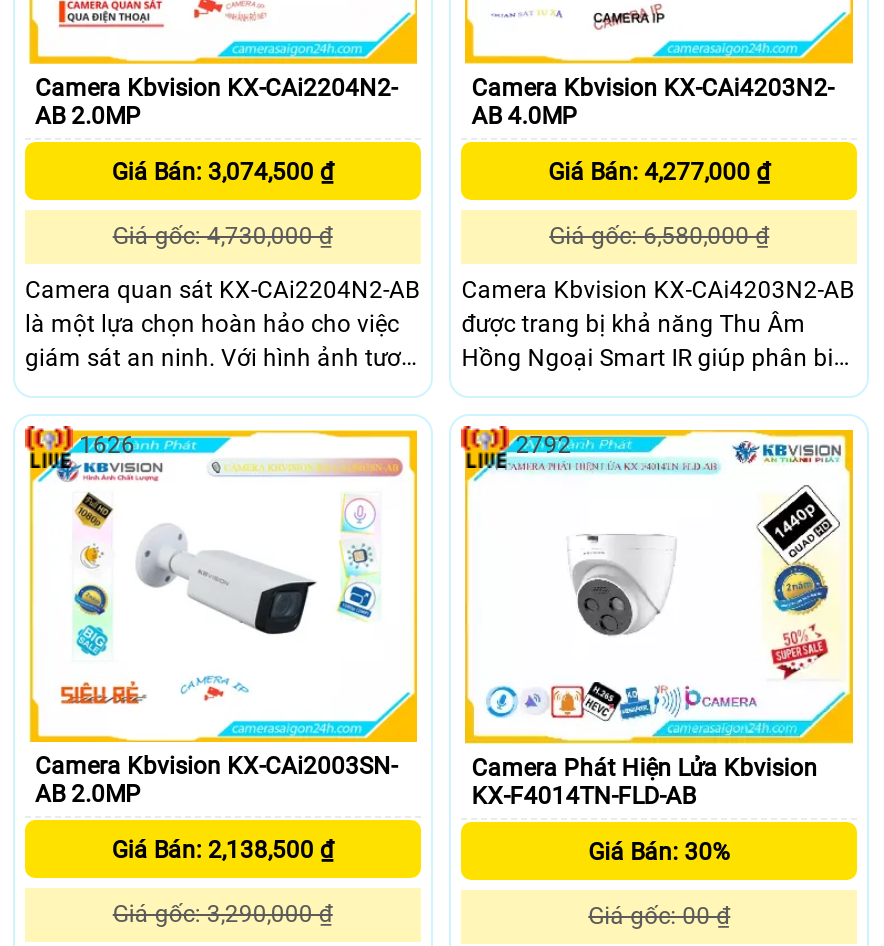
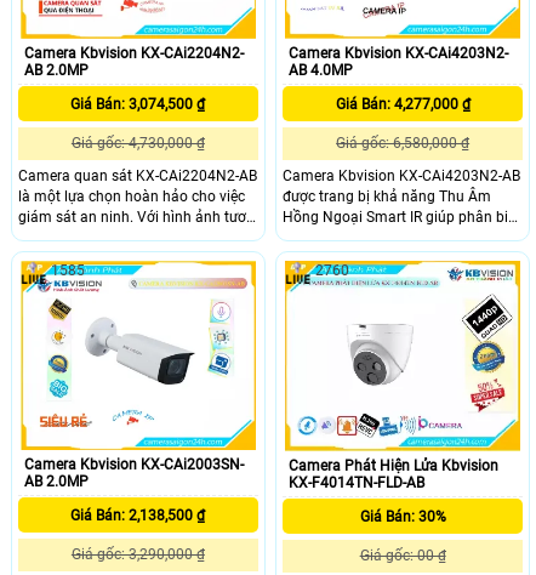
[73,431,135,459] 1626 -> [47,261,85,278] 1585
[510,431,572,459] 2792 -> [312,261,350,278] 2760

